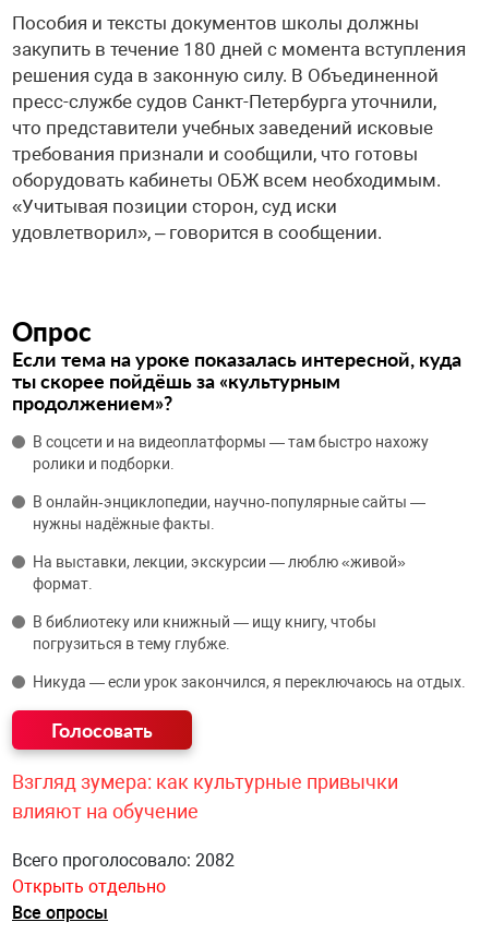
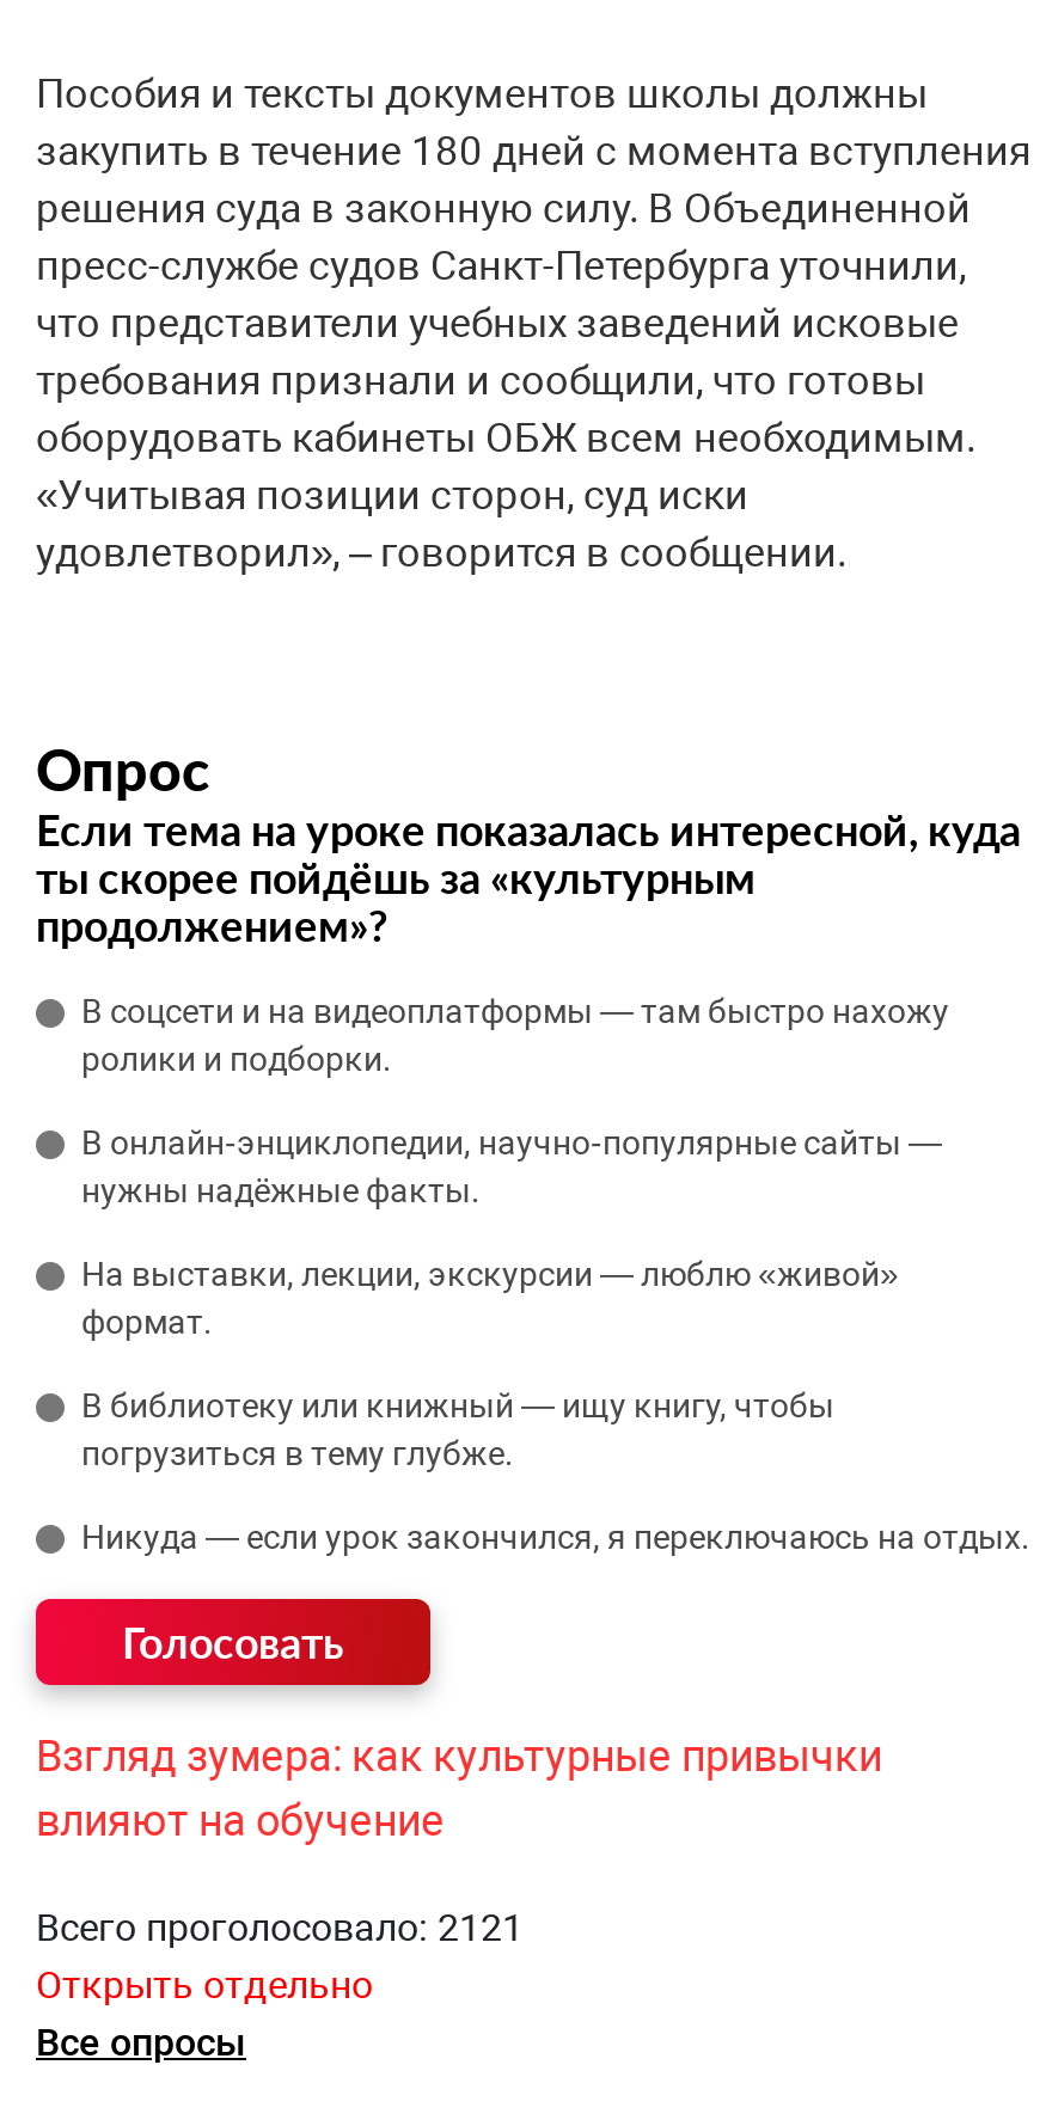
[12,850,235,870] Всего проголосовало: 2082 -> [36,1906,524,1951] Всего проголосовало: 2121

